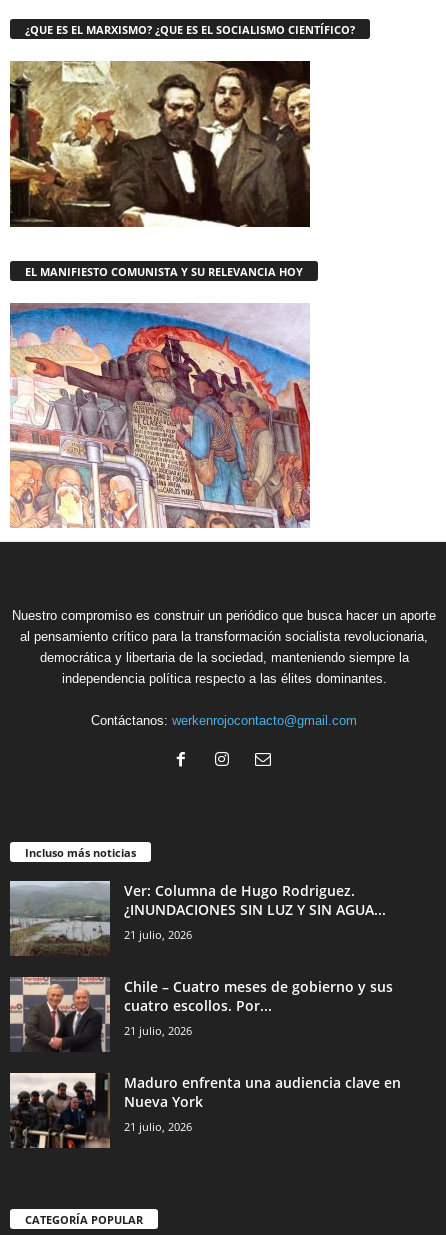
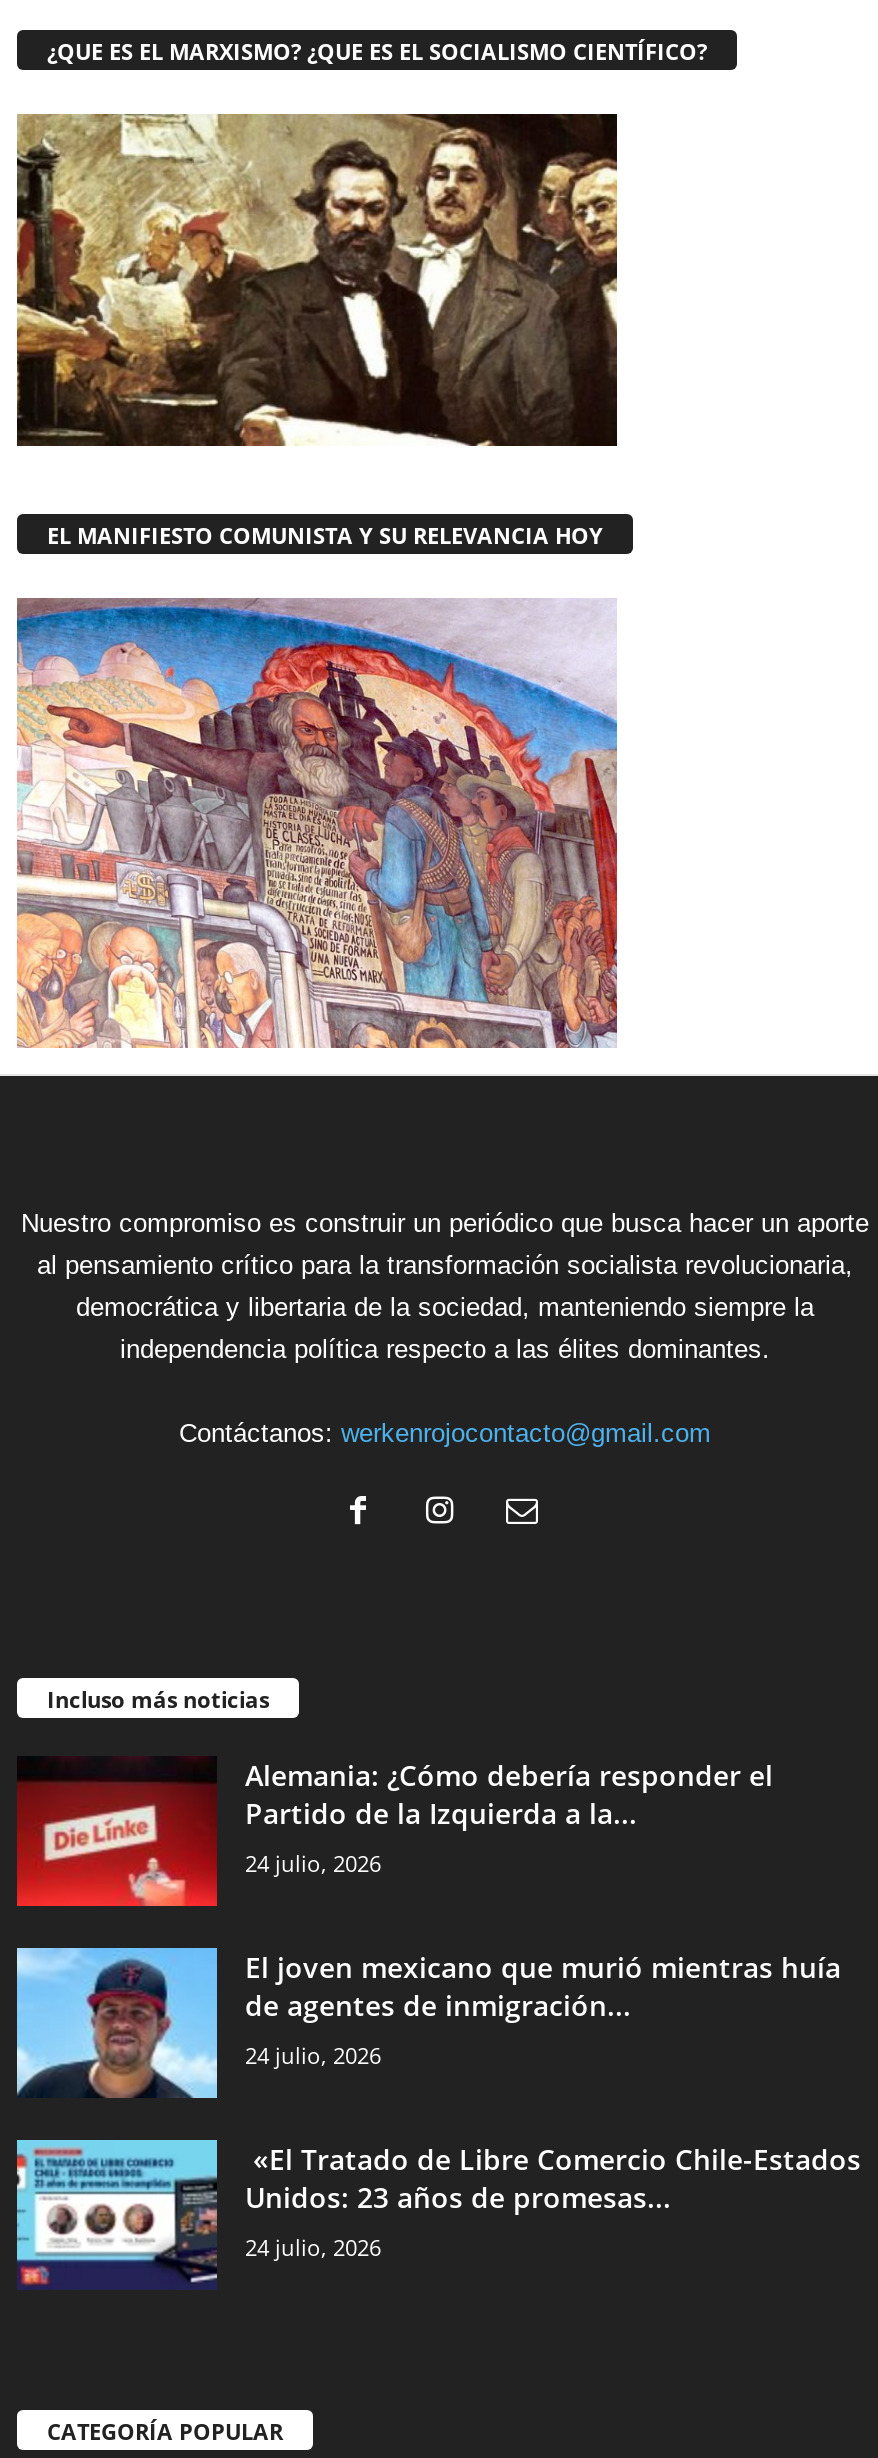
[9,880,386,957] [image] | Ver: Columna de Hugo Rodriguez. | ¿INUNDACIONES SIN LUZ Y SIN AGUA... | 21 julio, 2026 -> [15,1754,773,1908] [image] | Alemania: ¿Cómo debería responder el | Partido de la Izquierda a la... | 24 julio, 2026
[9,976,393,1053] [image] | Chile – Cuatro meses de gobierno y sus | cuatro escollos. Por... | 21 julio, 2026 -> [15,1946,841,2100] [image] | El joven mexicano que murió mientras huía | de agentes de inmigración... | 24 julio, 2026
[9,1072,401,1149] [image] | Maduro enfrenta una audiencia clave en | Nueva York | 21 julio, 2026 -> [15,2138,861,2290] [image] | «El Tratado de Libre Comercio Chile-Estados | Unidos: 23 años de promesas... | 24 julio, 2026

